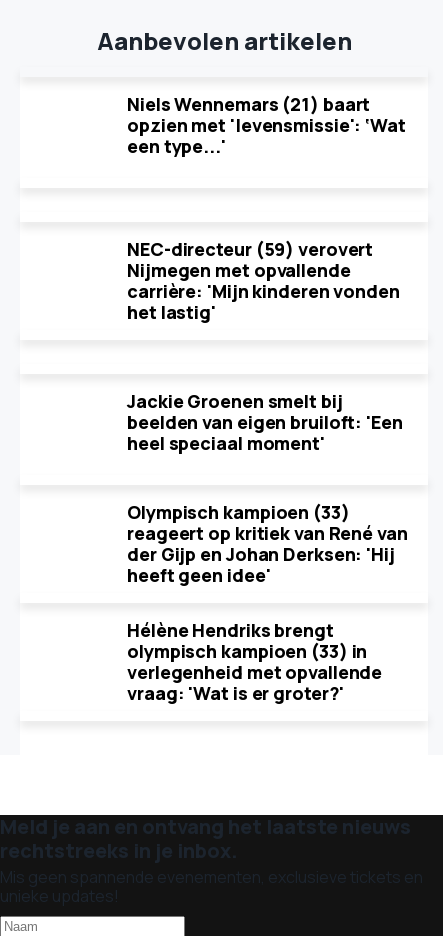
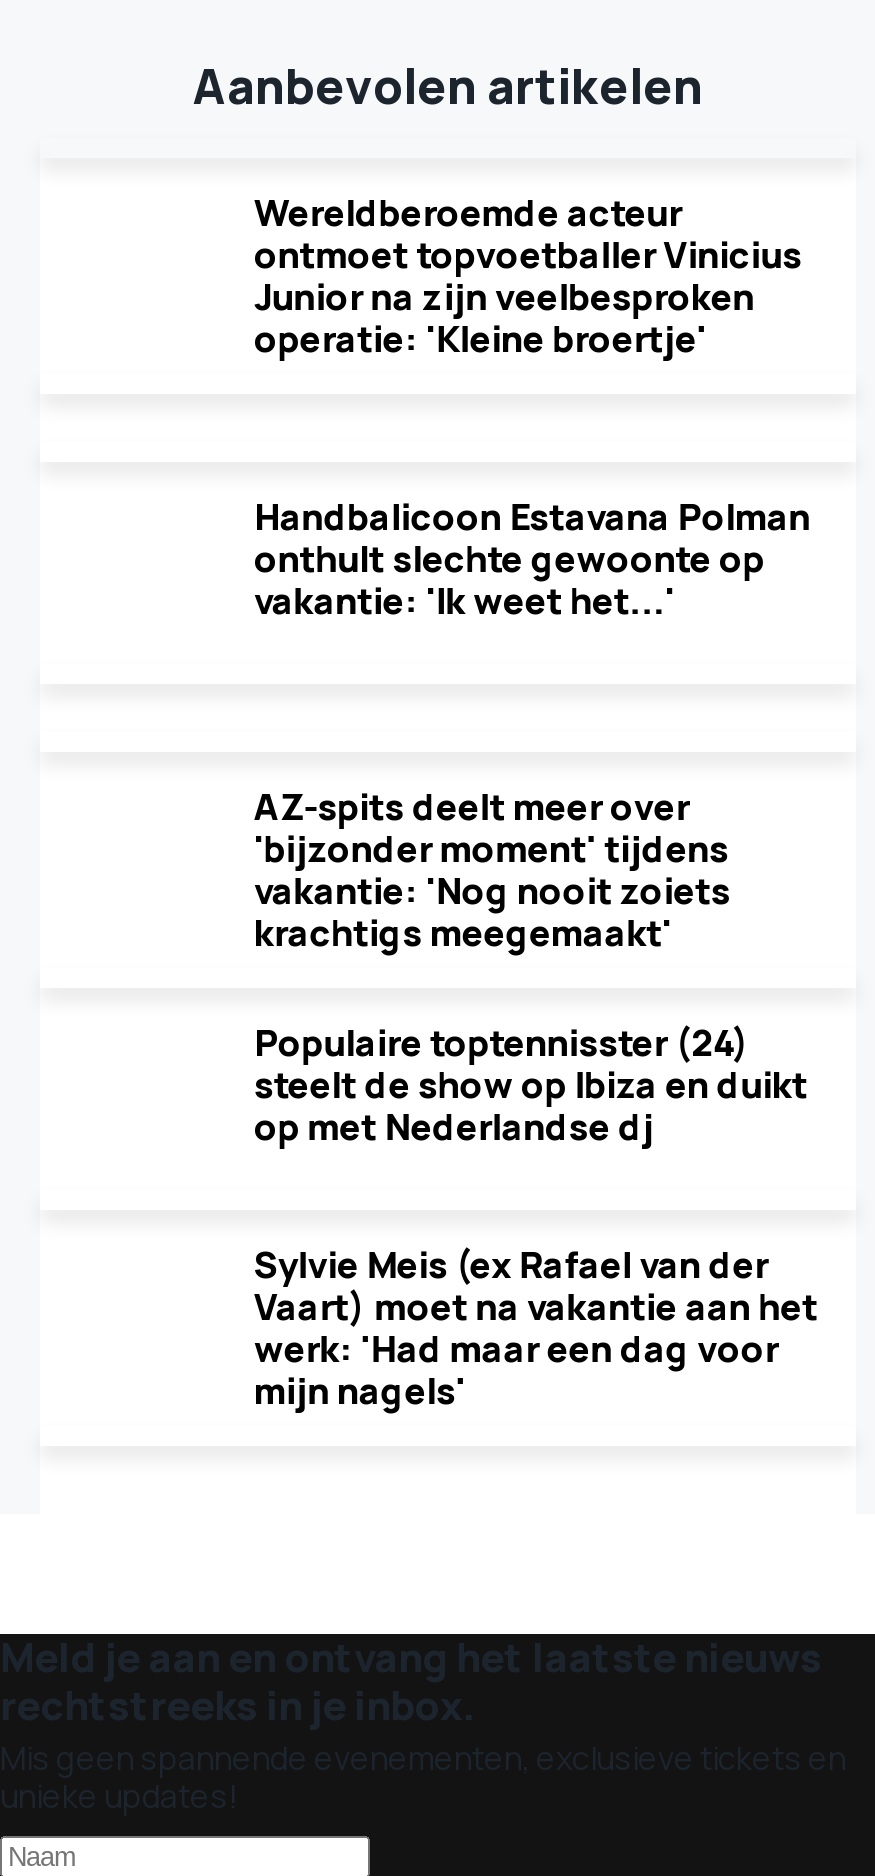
[127,92,406,158] Niels Wennemars (21) baart | opzien met 'levensmissie': ‘Wat | een type...' -> [254,188,802,362] Wereldberoemde acteur | ontmoet topvoetballer Vinicius | Junior na zijn veelbesproken | operatie: 'Kleine broertje'
[127,237,400,324] NEC-directeur (59) verovert | Nijmegen met opvallende | carrière: 'Mijn kinderen vonden | het lastig' -> [254,492,810,624] Handbalicoon Estavana Polman | onthult slechte gewoonte op | vakantie: 'Ik weet het...'
[127,389,403,455] Jackie Groenen smelt bij | beelden van eigen bruiloft: 'Een | heel speciaal moment' -> [254,782,731,956] AZ-spits deelt meer over | 'bijzonder moment' tijdens | vakantie: 'Nog nooit zoiets | krachtigs meegemaakt'
[127,500,408,587] Olympisch kampioen (33) | reageert op kritiek van René van | der Gijp en Johan Derksen: 'Hij | heeft geen idee' -> [254,1018,808,1150] Populaire toptennisster (24) | steelt de show op Ibiza en duikt | op met Nederlandse dj
[127,618,382,705] Hélène Hendriks brengt | olympisch kampioen (33) in | verlegenheid met opvallende | vraag: 'Wat is er groter?' -> [254,1240,818,1414] Sylvie Meis (ex Rafael van der | Vaart) moet na vakantie aan het | werk: 'Had maar een dag voor | mijn nagels'

